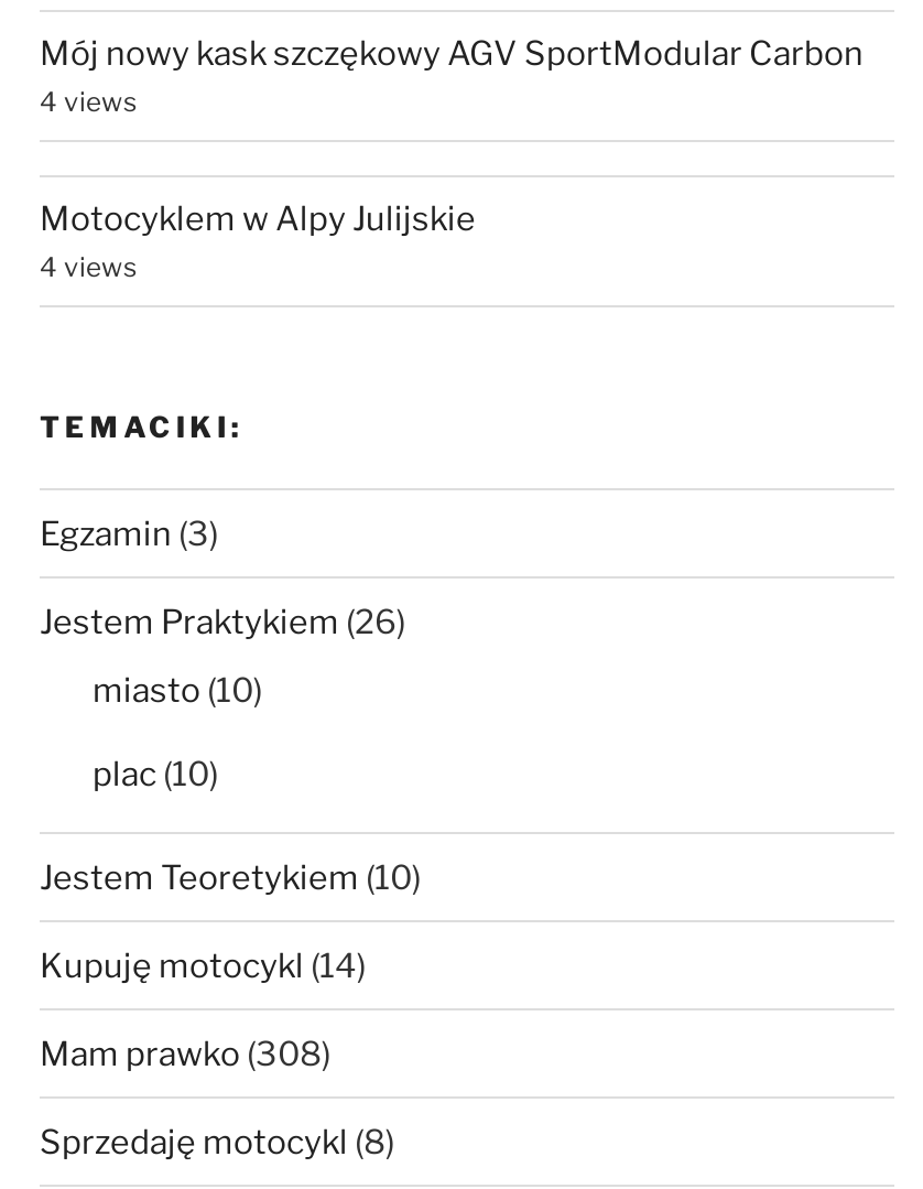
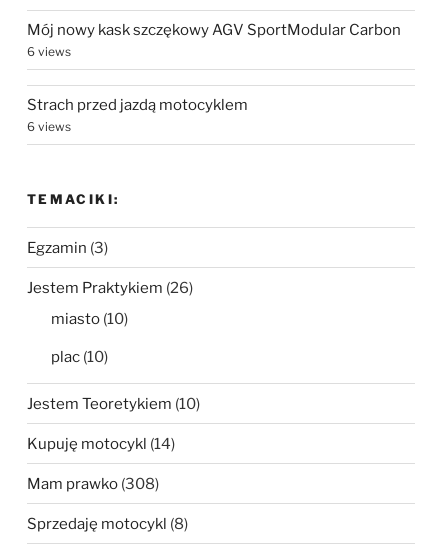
[40,85,137,118] 4 views -> [27,44,71,59] 6 views
[40,200,476,284] Motocyklem w Alpy Julijskie | 4 views -> [27,96,248,134] Strach przed jazdą motocyklem | 6 views

